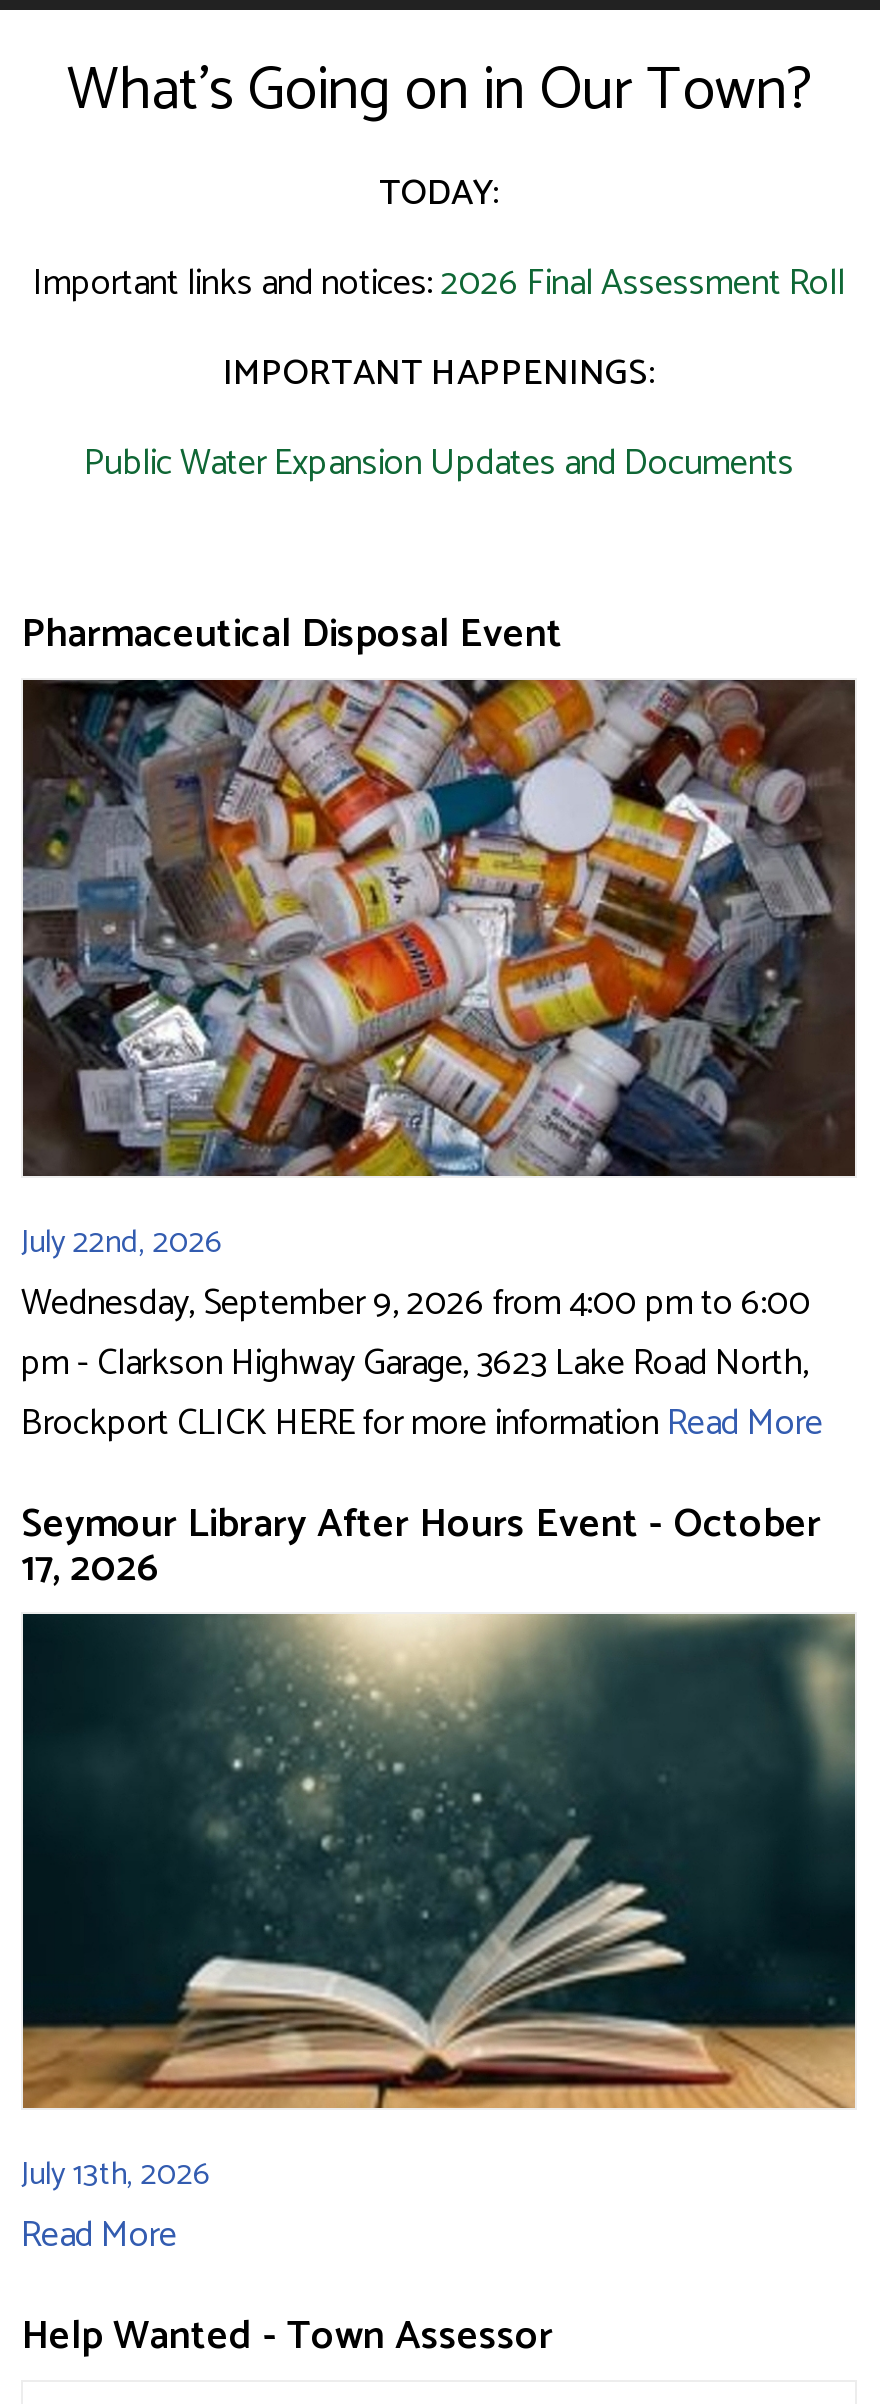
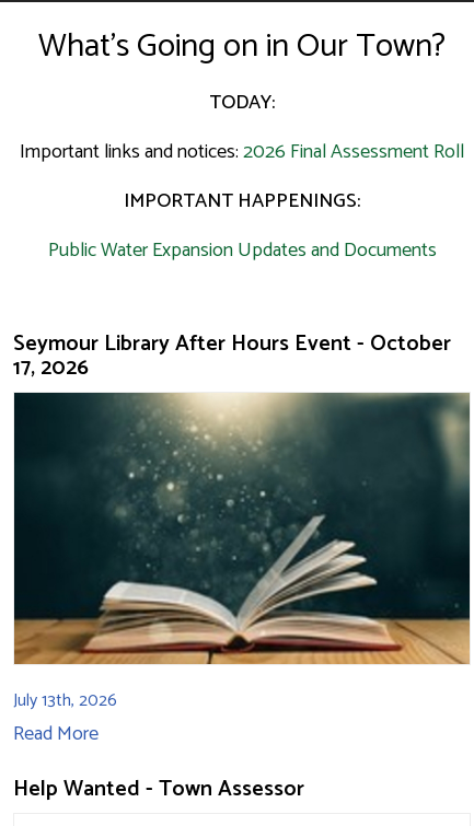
[21,603,563,669] Pharmaceutical Disposal Event -> none
[21,678,857,1453] [image] | July 22nd, 2026 | Wednesday, September 9, 2026 from 4:00 pm to 6:00 | pm - Clarkson Highway Garage, 3623 Lake Road North, | Brockport CLICK HERE for more information Read More -> none

